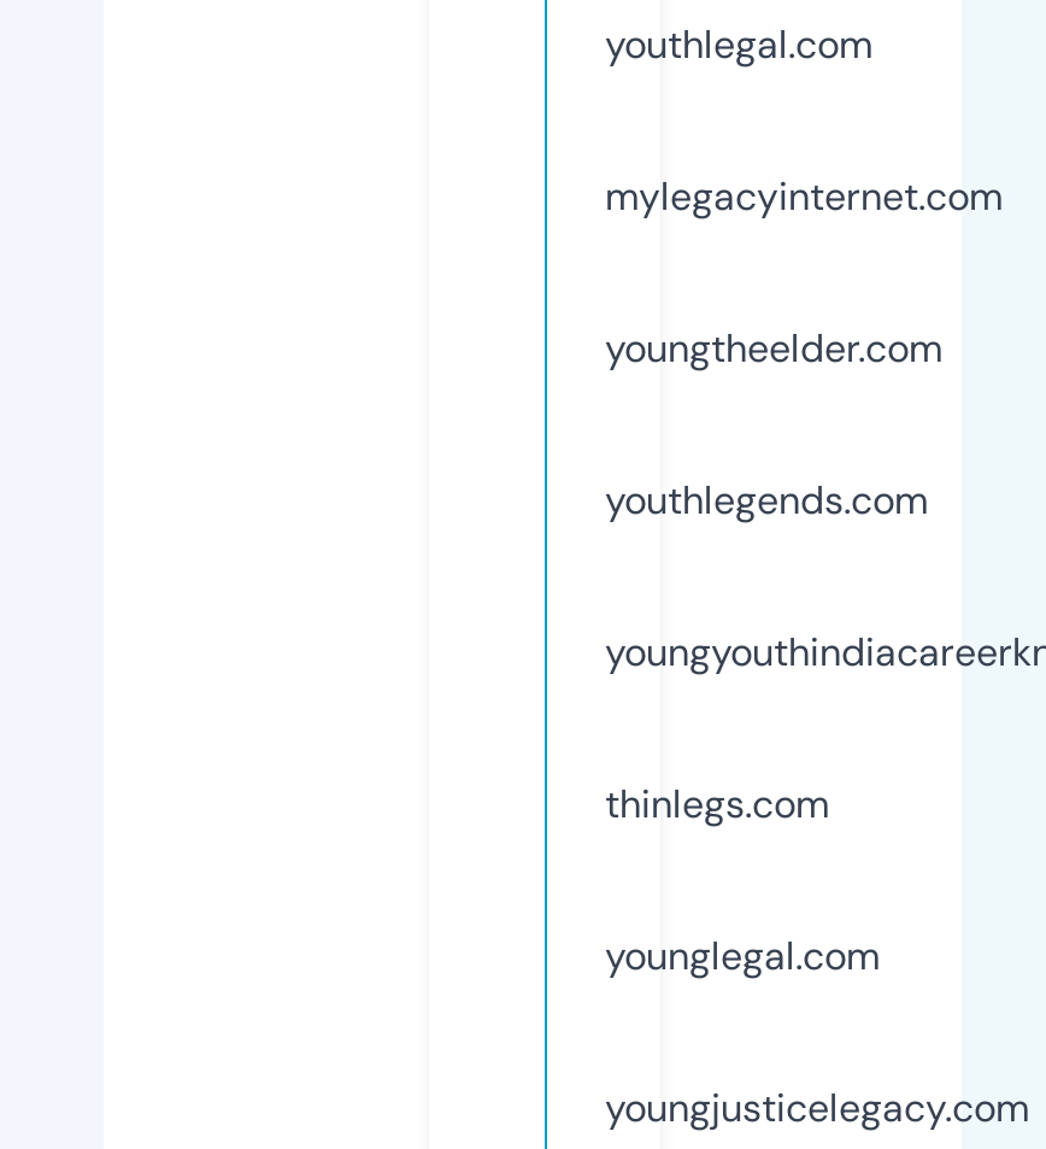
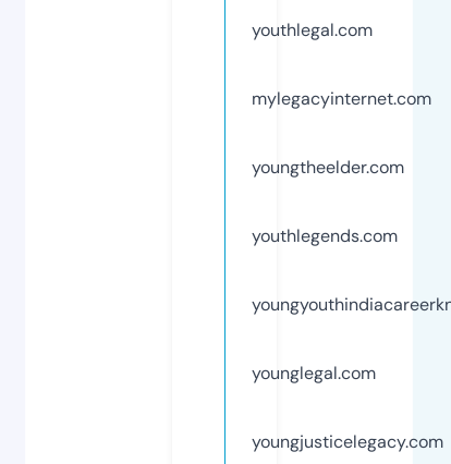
[605,778,829,829] thinlegs.com -> none

